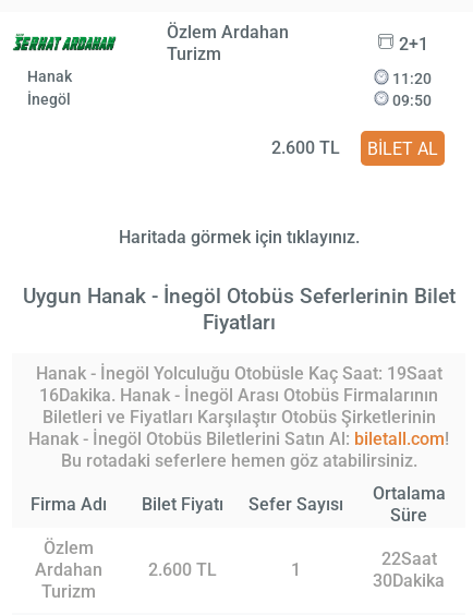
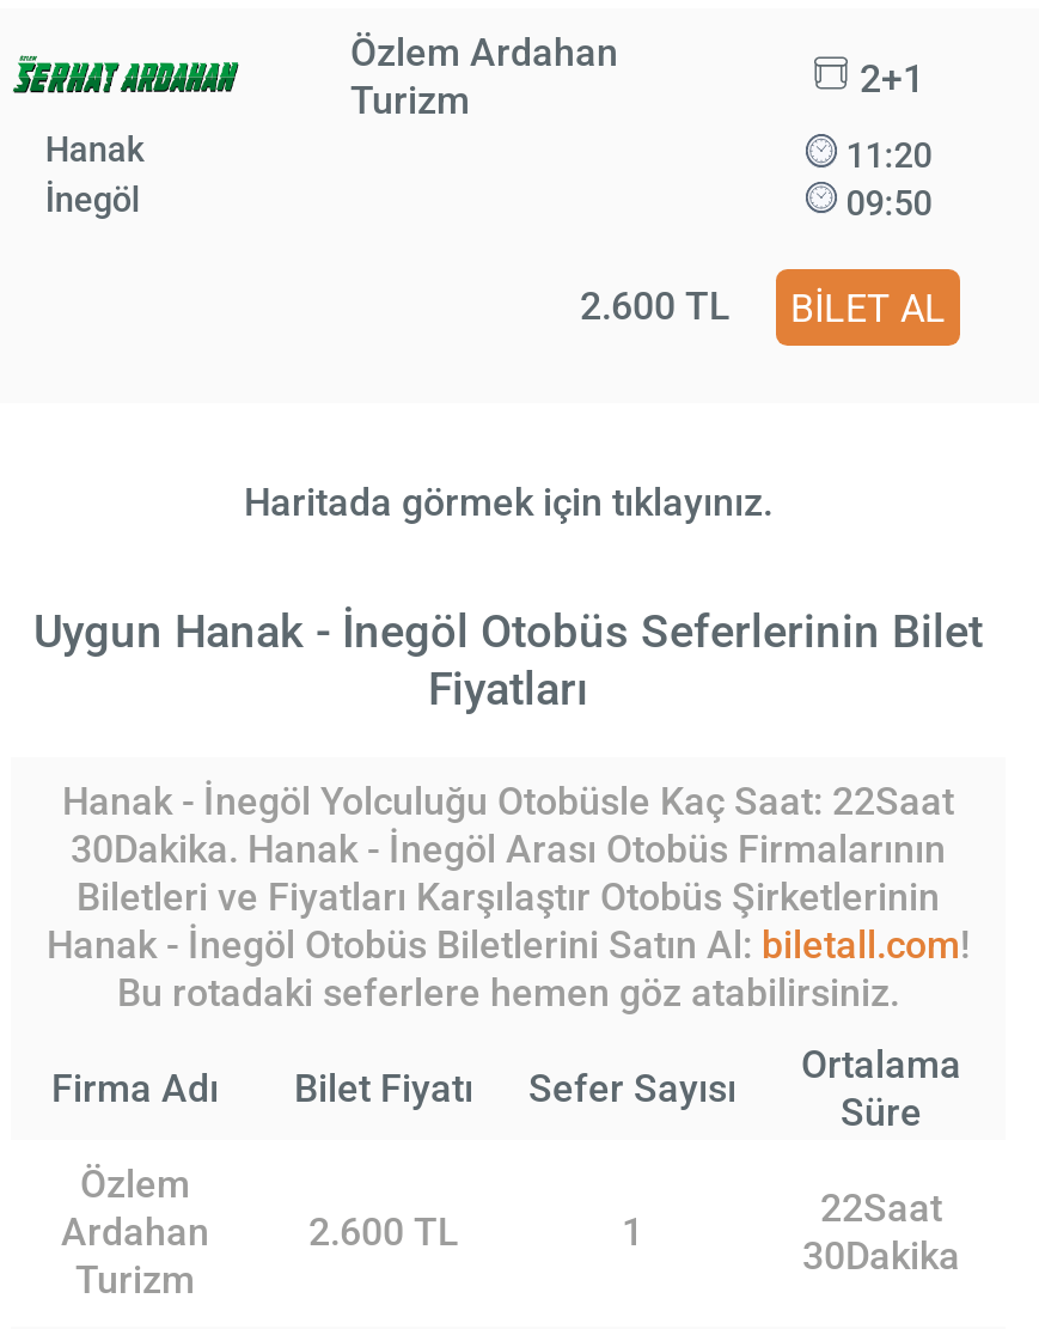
[35,363,442,384] Hanak - İnegöl Yolculuğu Otobüsle Kaç Saat: 19Saat -> [62,779,954,824] Hanak - İnegöl Yolculuğu Otobüsle Kaç Saat: 22Saat
[39,385,438,406] 16Dakika. Hanak - İnegöl Arası Otobüs Firmalarının -> [71,827,946,872] 30Dakika. Hanak - İnegöl Arası Otobüs Firmalarının

